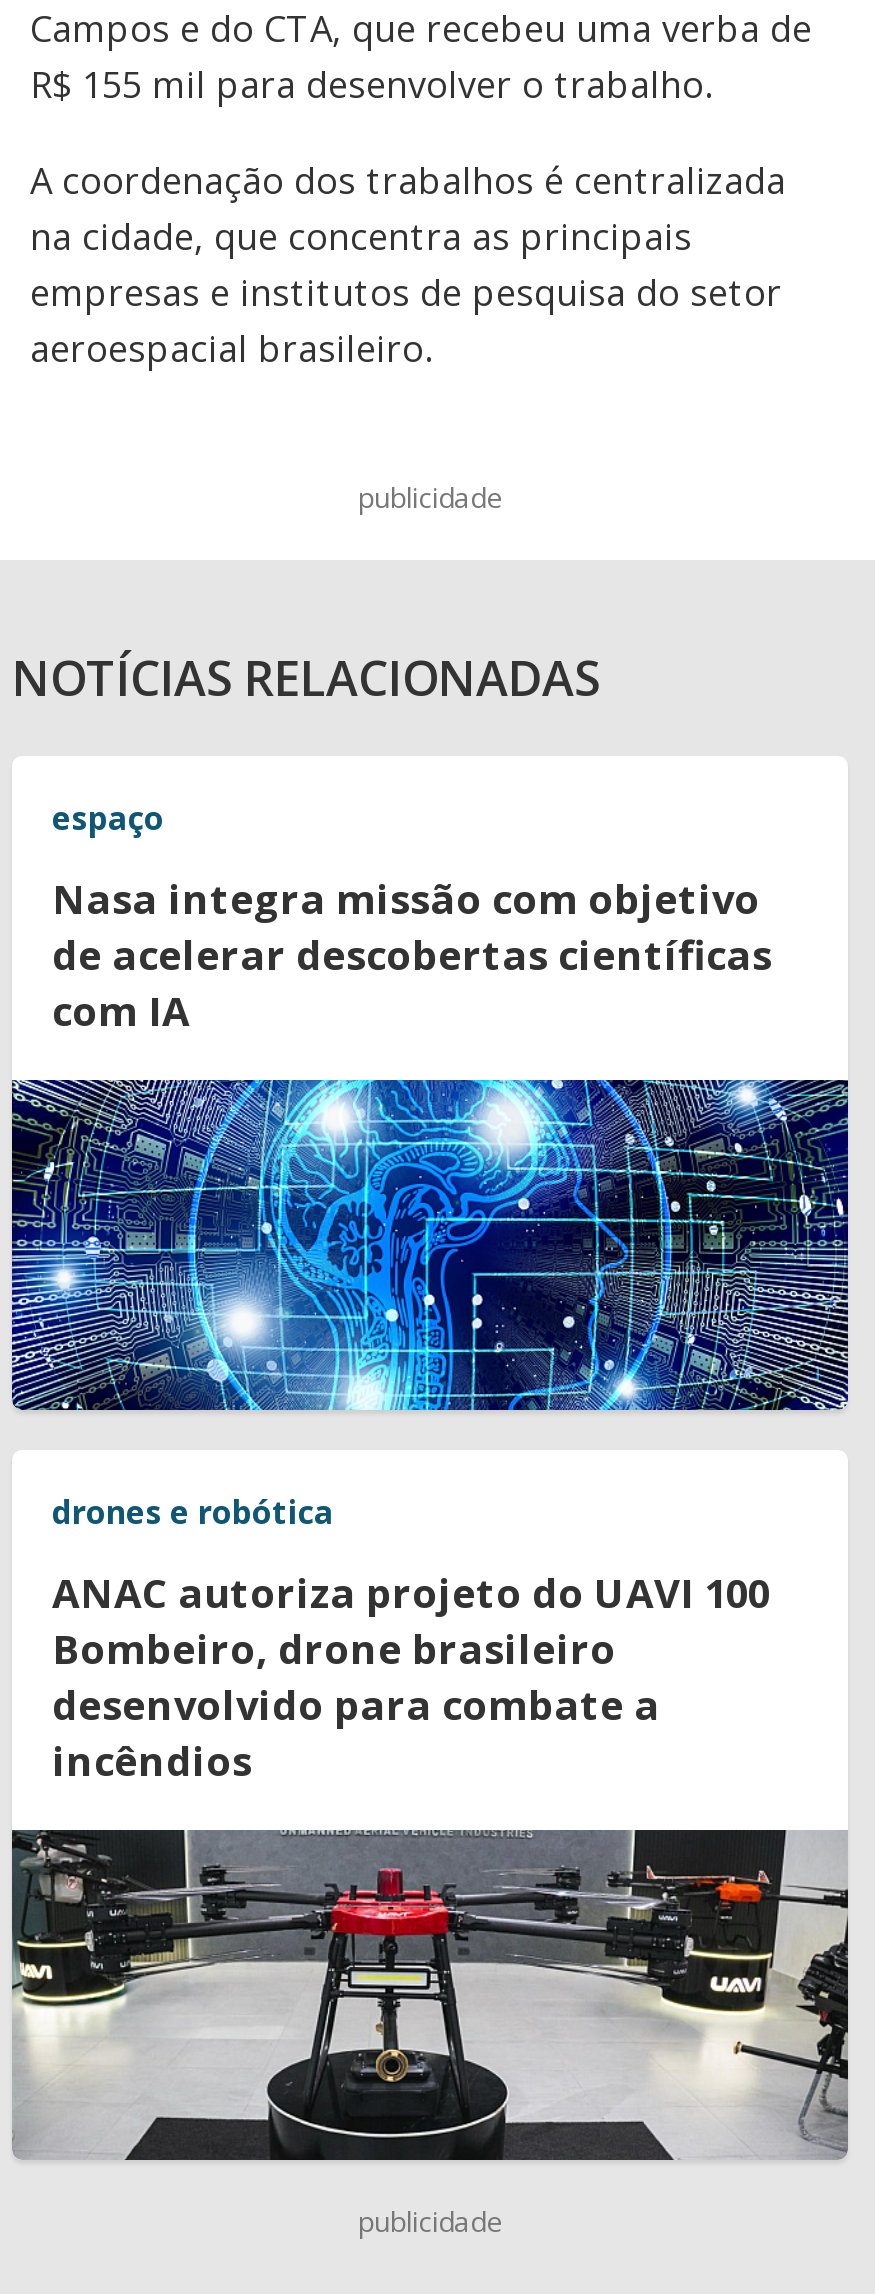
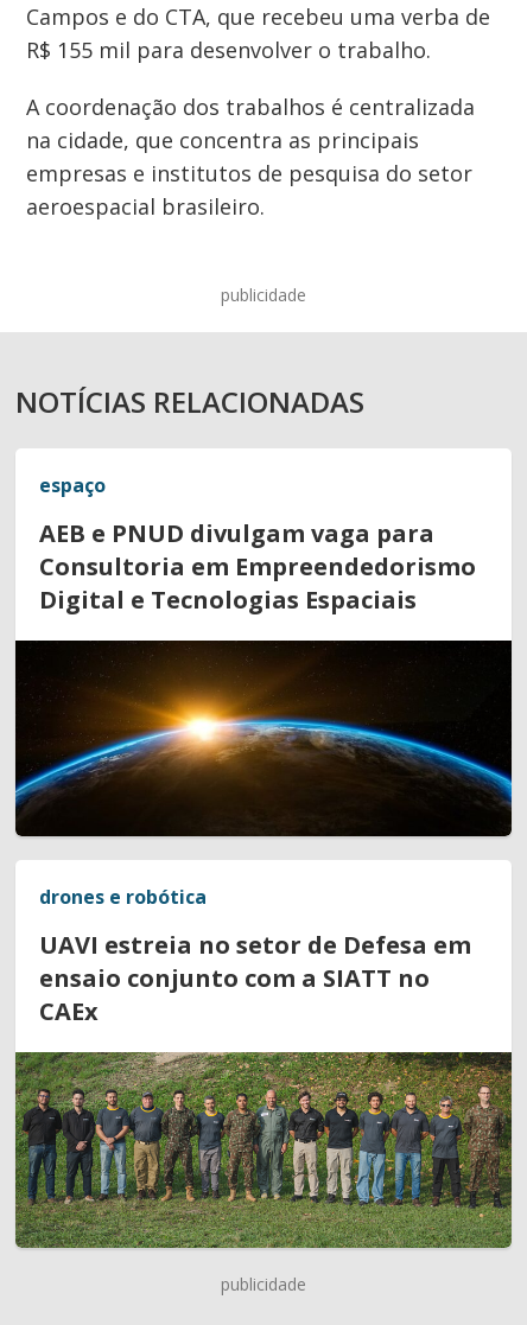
[52,872,772,1038] Nasa integra missão com objetivo | de acelerar descobertas científicas | com IA -> [39,517,476,616] AEB e PNUD divulgam vaga para | Consultoria em Empreendedorismo | Digital e Tecnologias Espaciais
[10,1078,850,1412] [image] -> [14,639,513,837] [image]
[52,1566,770,1788] ANAC autoriza projeto do UAVI 100 | Bombeiro, drone brasileiro | desenvolvido para combate a | incêndios -> [39,929,471,1027] UAVI estreia no setor de Defesa em | ensaio conjunto com a SIATT no | CAEx
[12,1830,848,2162] [image] -> [15,1052,513,1249] [image]

